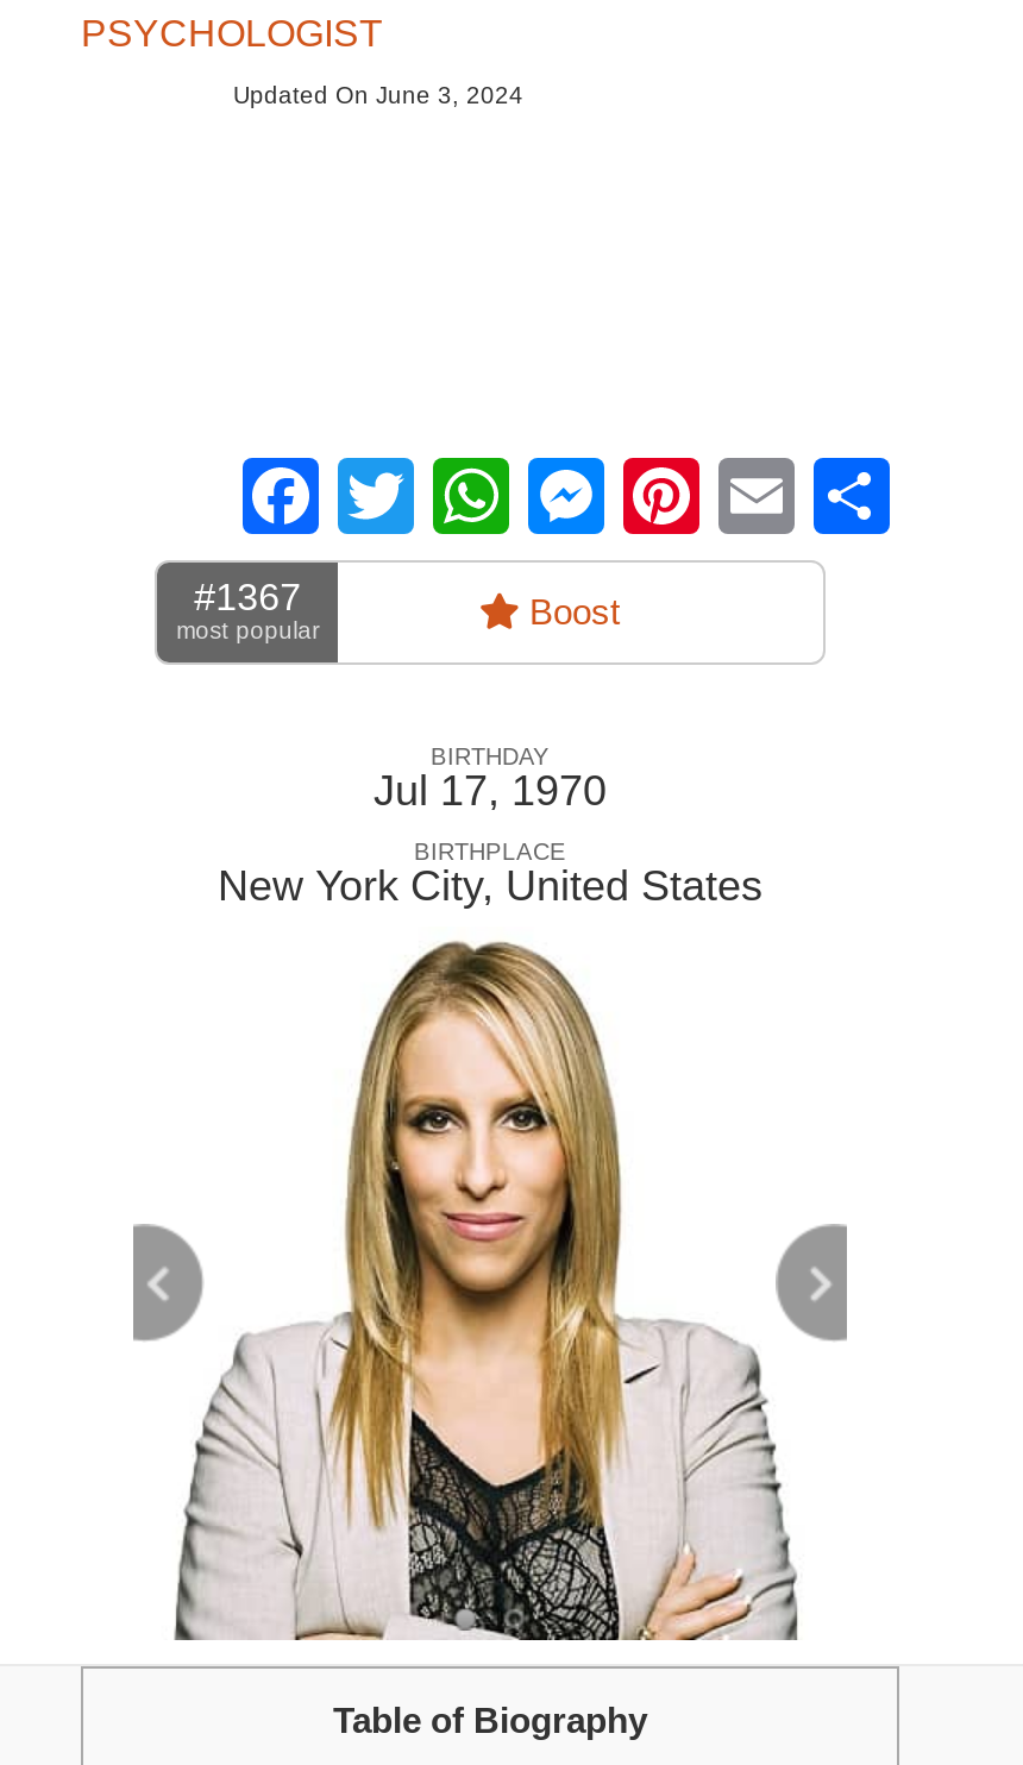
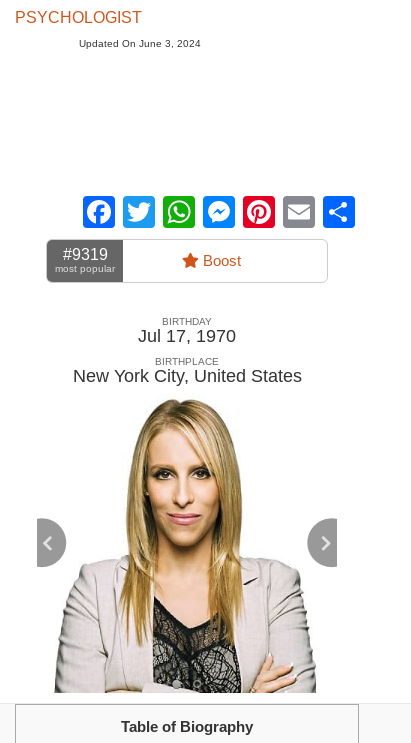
[194,577,301,617] #1367 -> [63,246,108,263] #9319

